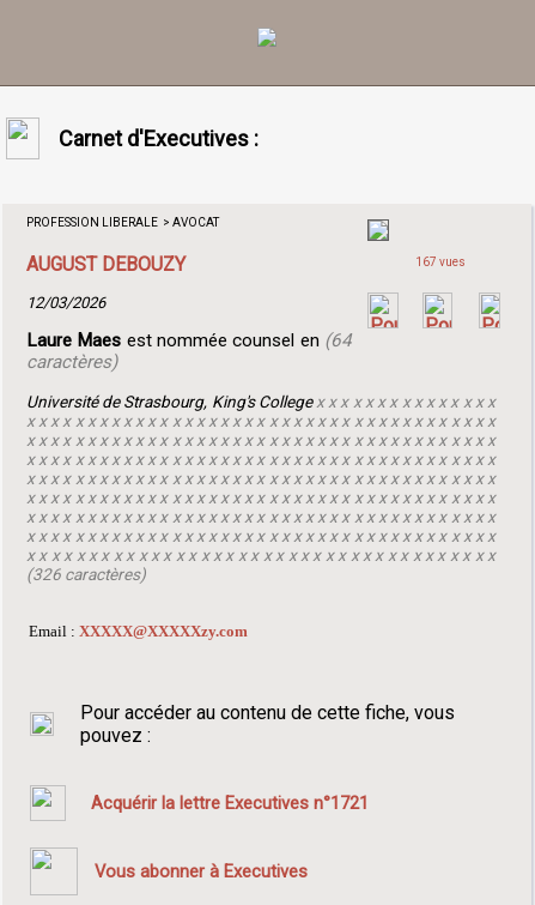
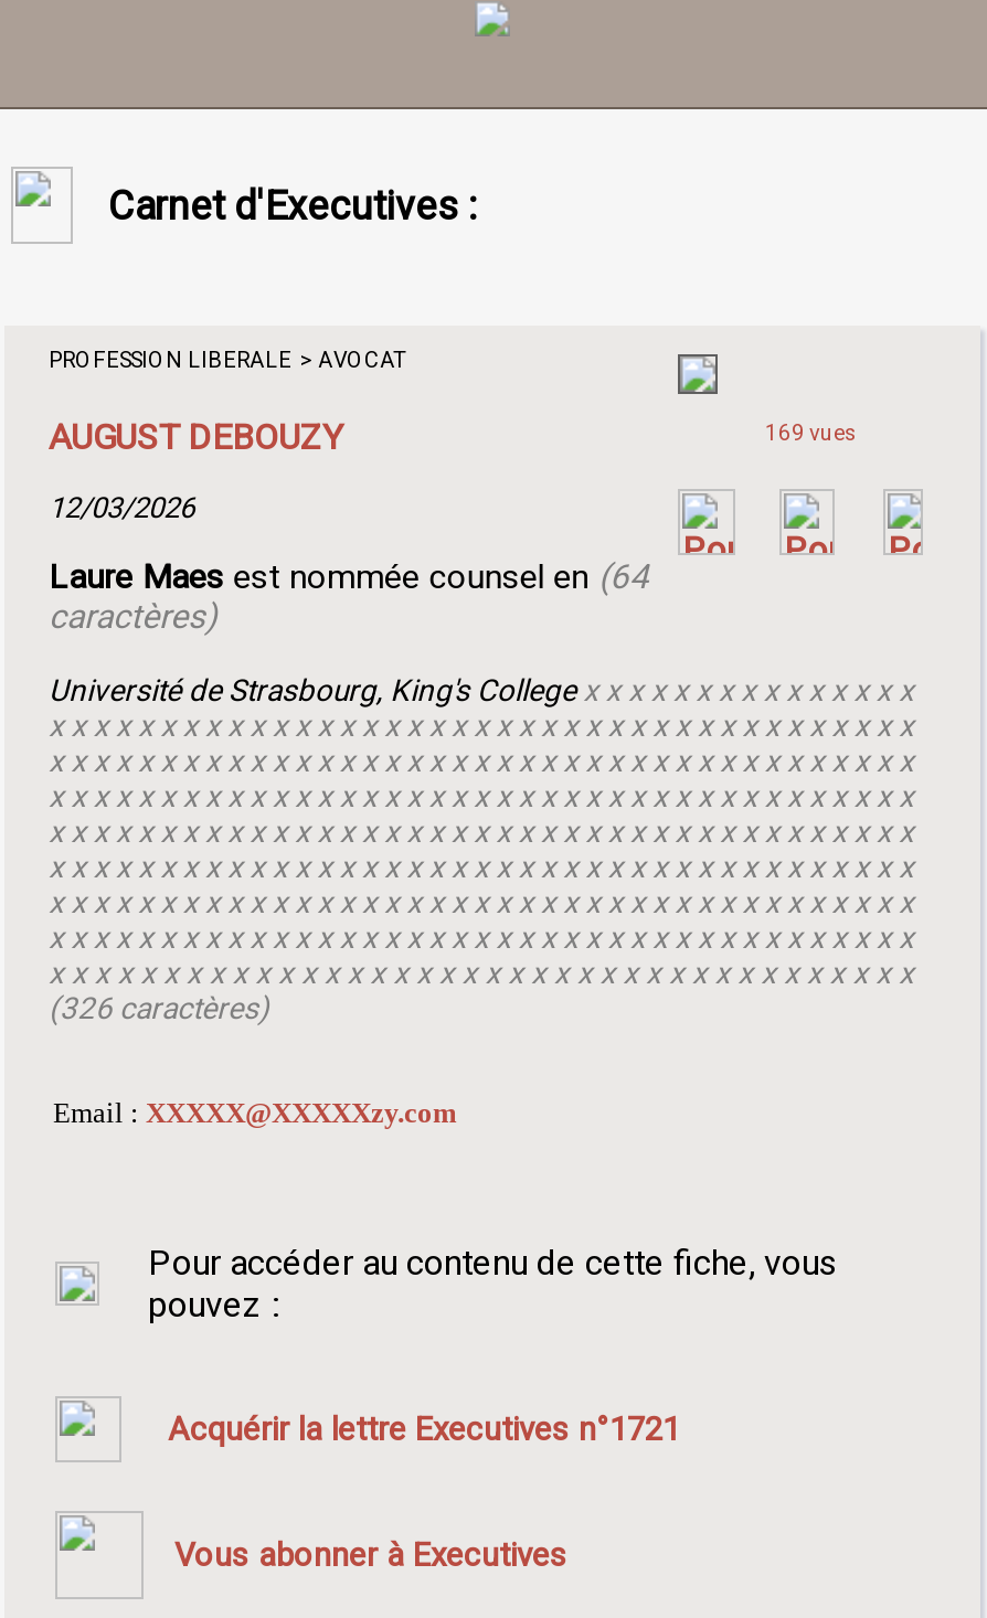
[415,255,465,269] 167 vues -> [765,421,858,445] 169 vues

